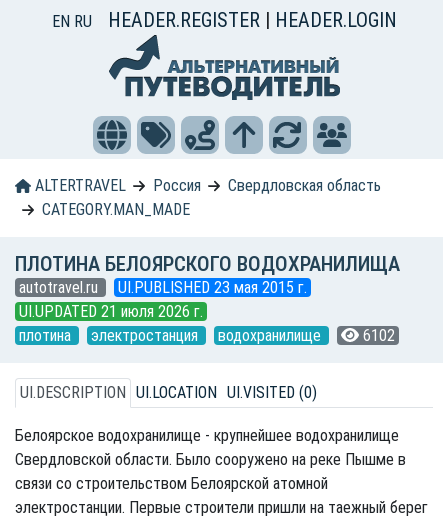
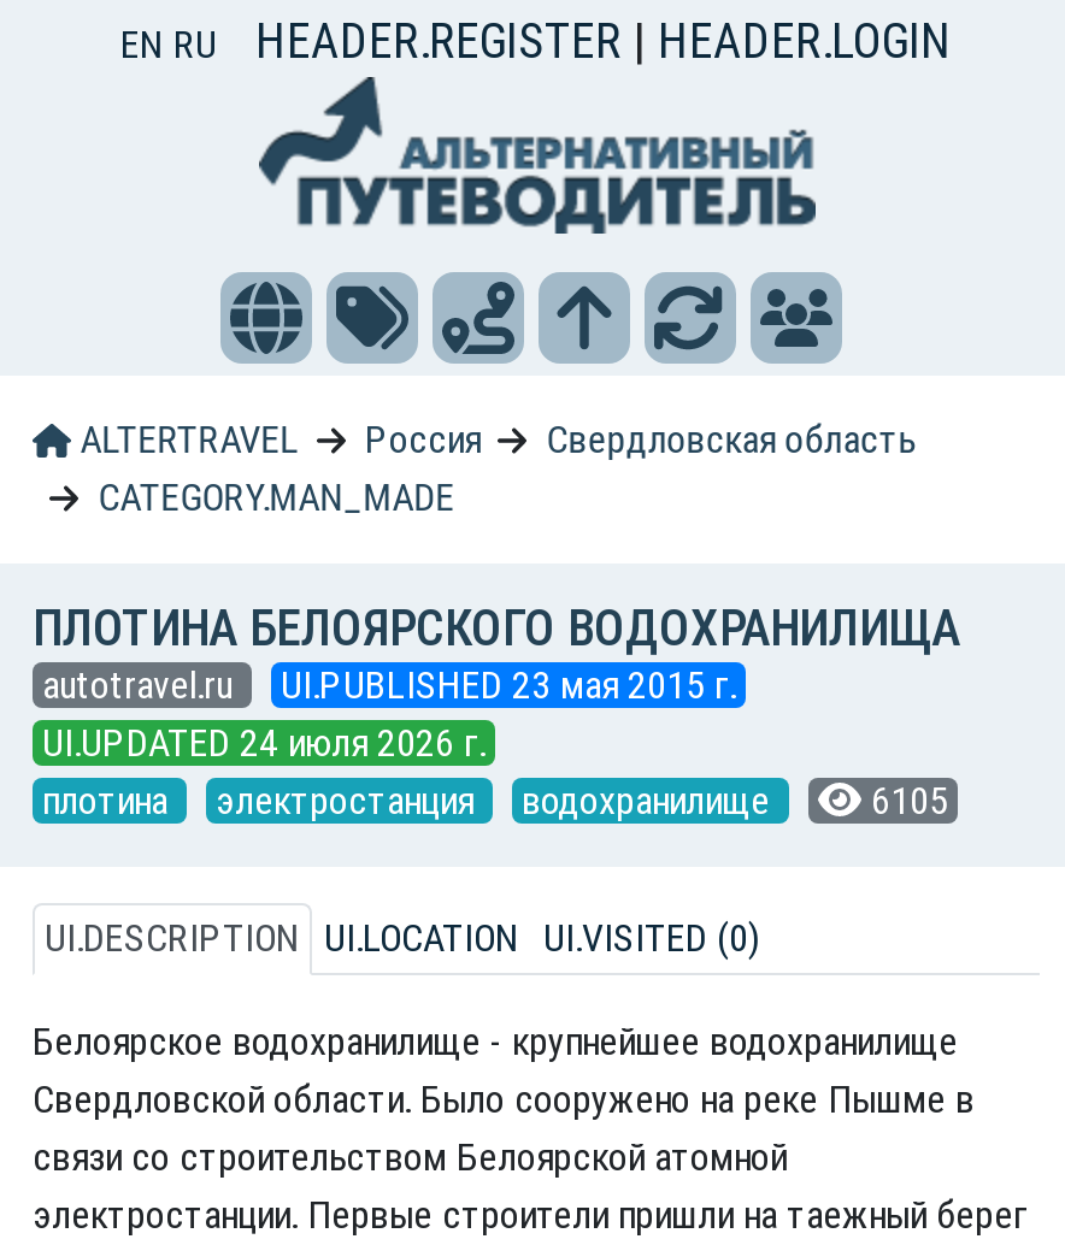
[19,302,203,321] UI.UPDATED 21 июля 2026 г. -> [42,720,486,766] UI.UPDATED 24 июля 2026 г.
[19,326,395,345] плотина электростанция водохранилище 6102 -> [42,778,948,824] плотина электростанция водохранилище 6105

